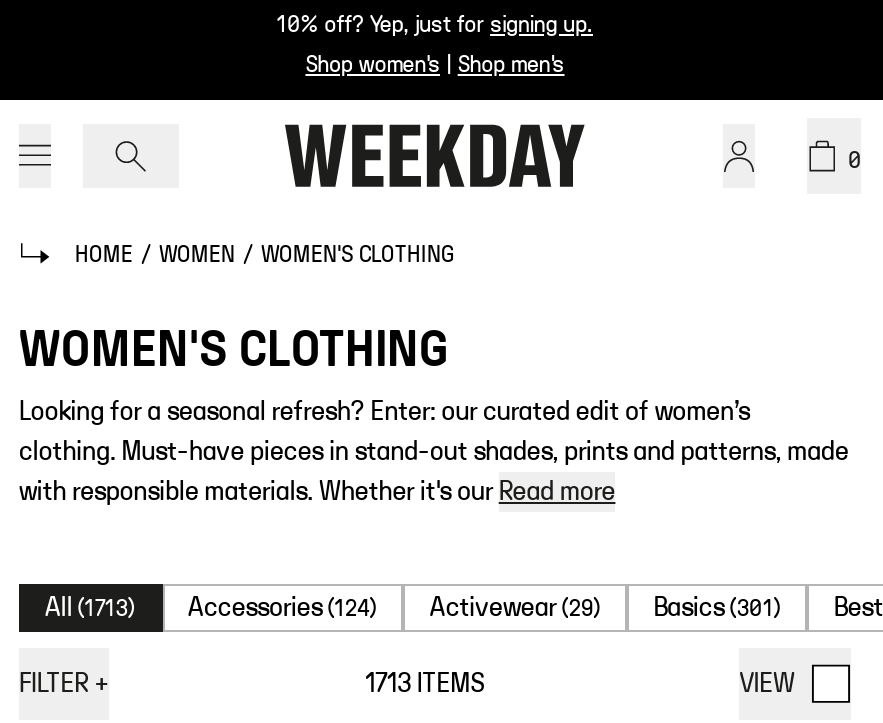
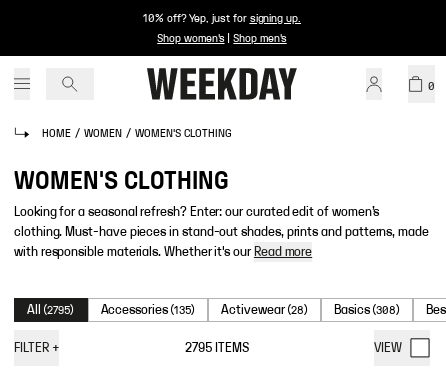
[45,594,136,622] All (1713) -> [27,303,74,317] All (2795)
[188,594,378,622] Accessories (124) -> [100,303,195,317] Accessories (135)
[430,594,601,622] Activewear (29) -> [221,303,308,317] Activewear (28)
[653,594,782,622] Basics (301) -> [334,303,400,317] Basics (308)
[365,670,484,698] 1713 ITEMS -> [185,341,248,355] 2795 ITEMS

